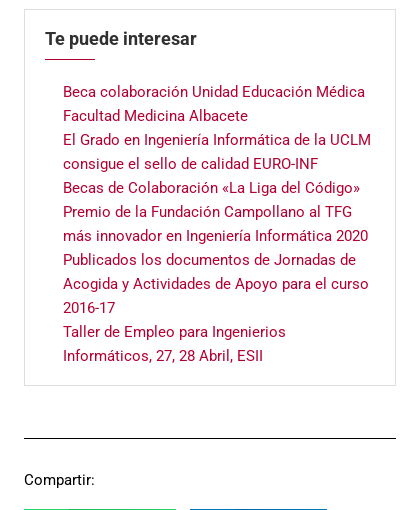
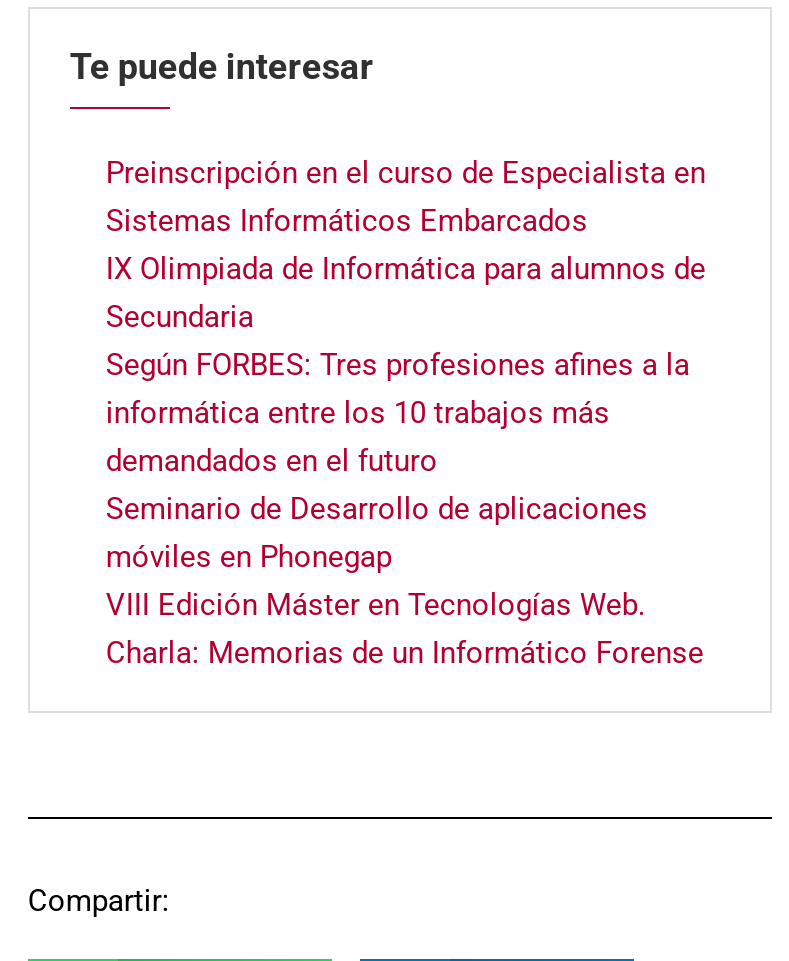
[63,82,371,364] Beca colaboración Unidad Educación Médica | Facultad Medicina Albacete | El Grado en Ingeniería Informática de la UCLM | consigue el sello de calidad EURO-INF | Becas de Colaboración «La Liga del Código» | Premio de la Fundación Campollano al TFG | más innovador en Ingeniería Informática 2020 | Publicados los documentos de Jornadas de | Acogida y Actividades de Apoyo para el curso | 2016-17 | Taller de Empleo para Ingenierios | Informáticos, 27, 28 Abril, ESII -> [106,154,706,670] Preinscripción en el curso de Especialista en | Sistemas Informáticos Embarcados | IX Olimpiada de Informática para alumnos de | Secundaria | Según FORBES: Tres profesiones afines a la | informática entre los 10 trabajos más | demandados en el futuro | Seminario de Desarrollo de aplicaciones | móviles en Phonegap | VIII Edición Máster en Tecnologías Web. | Charla: Memorias de un Informático Forense

